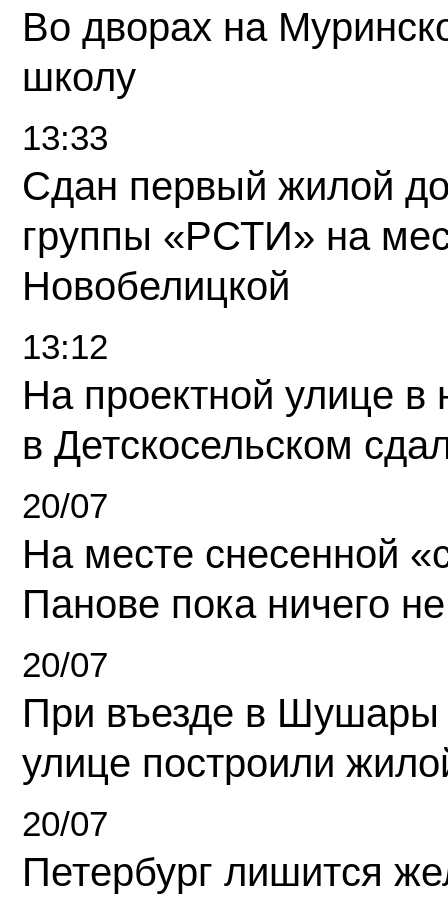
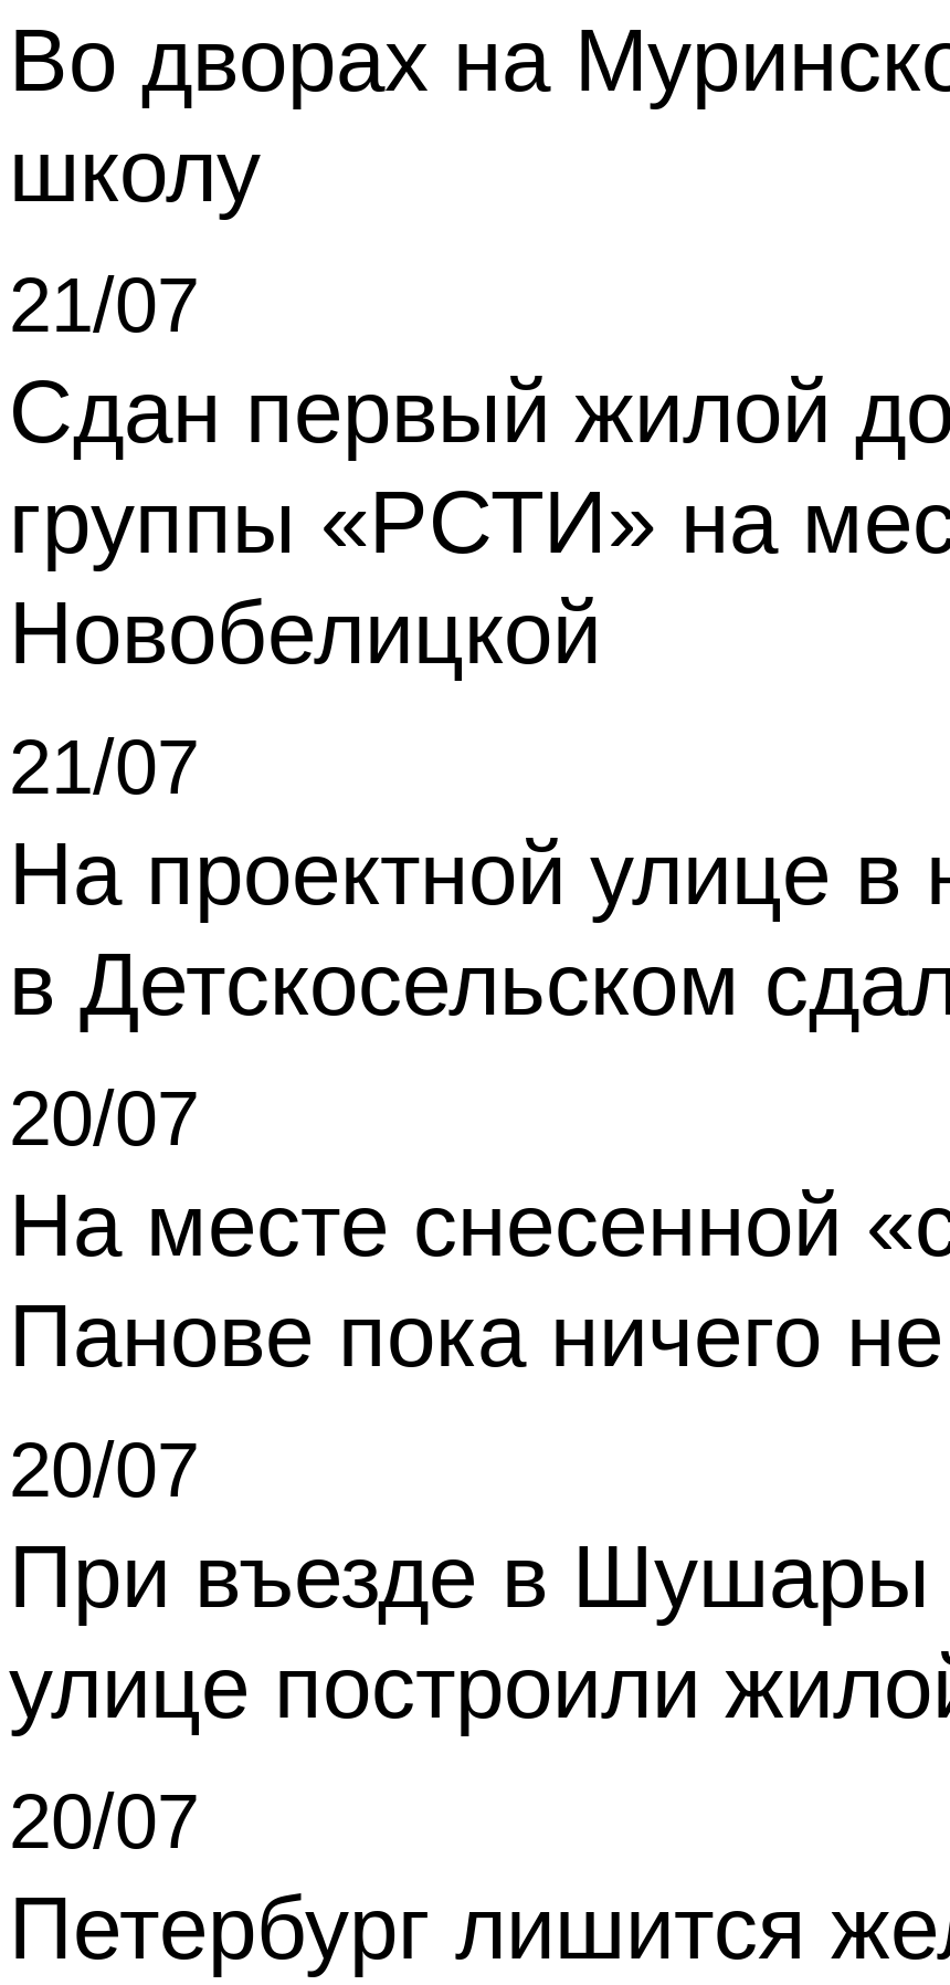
[22,118,108,157] 13:33 -> [9,261,199,347] 21/07
[22,327,108,366] 13:12 -> [9,723,199,809] 21/07

